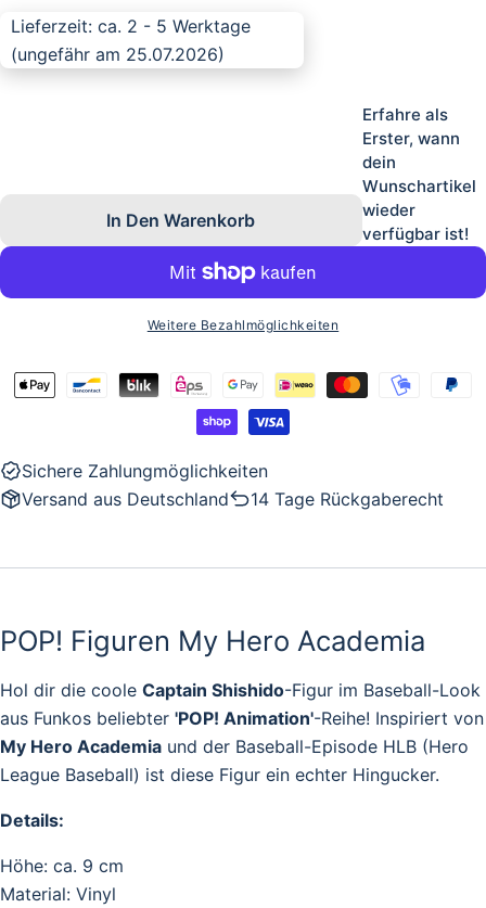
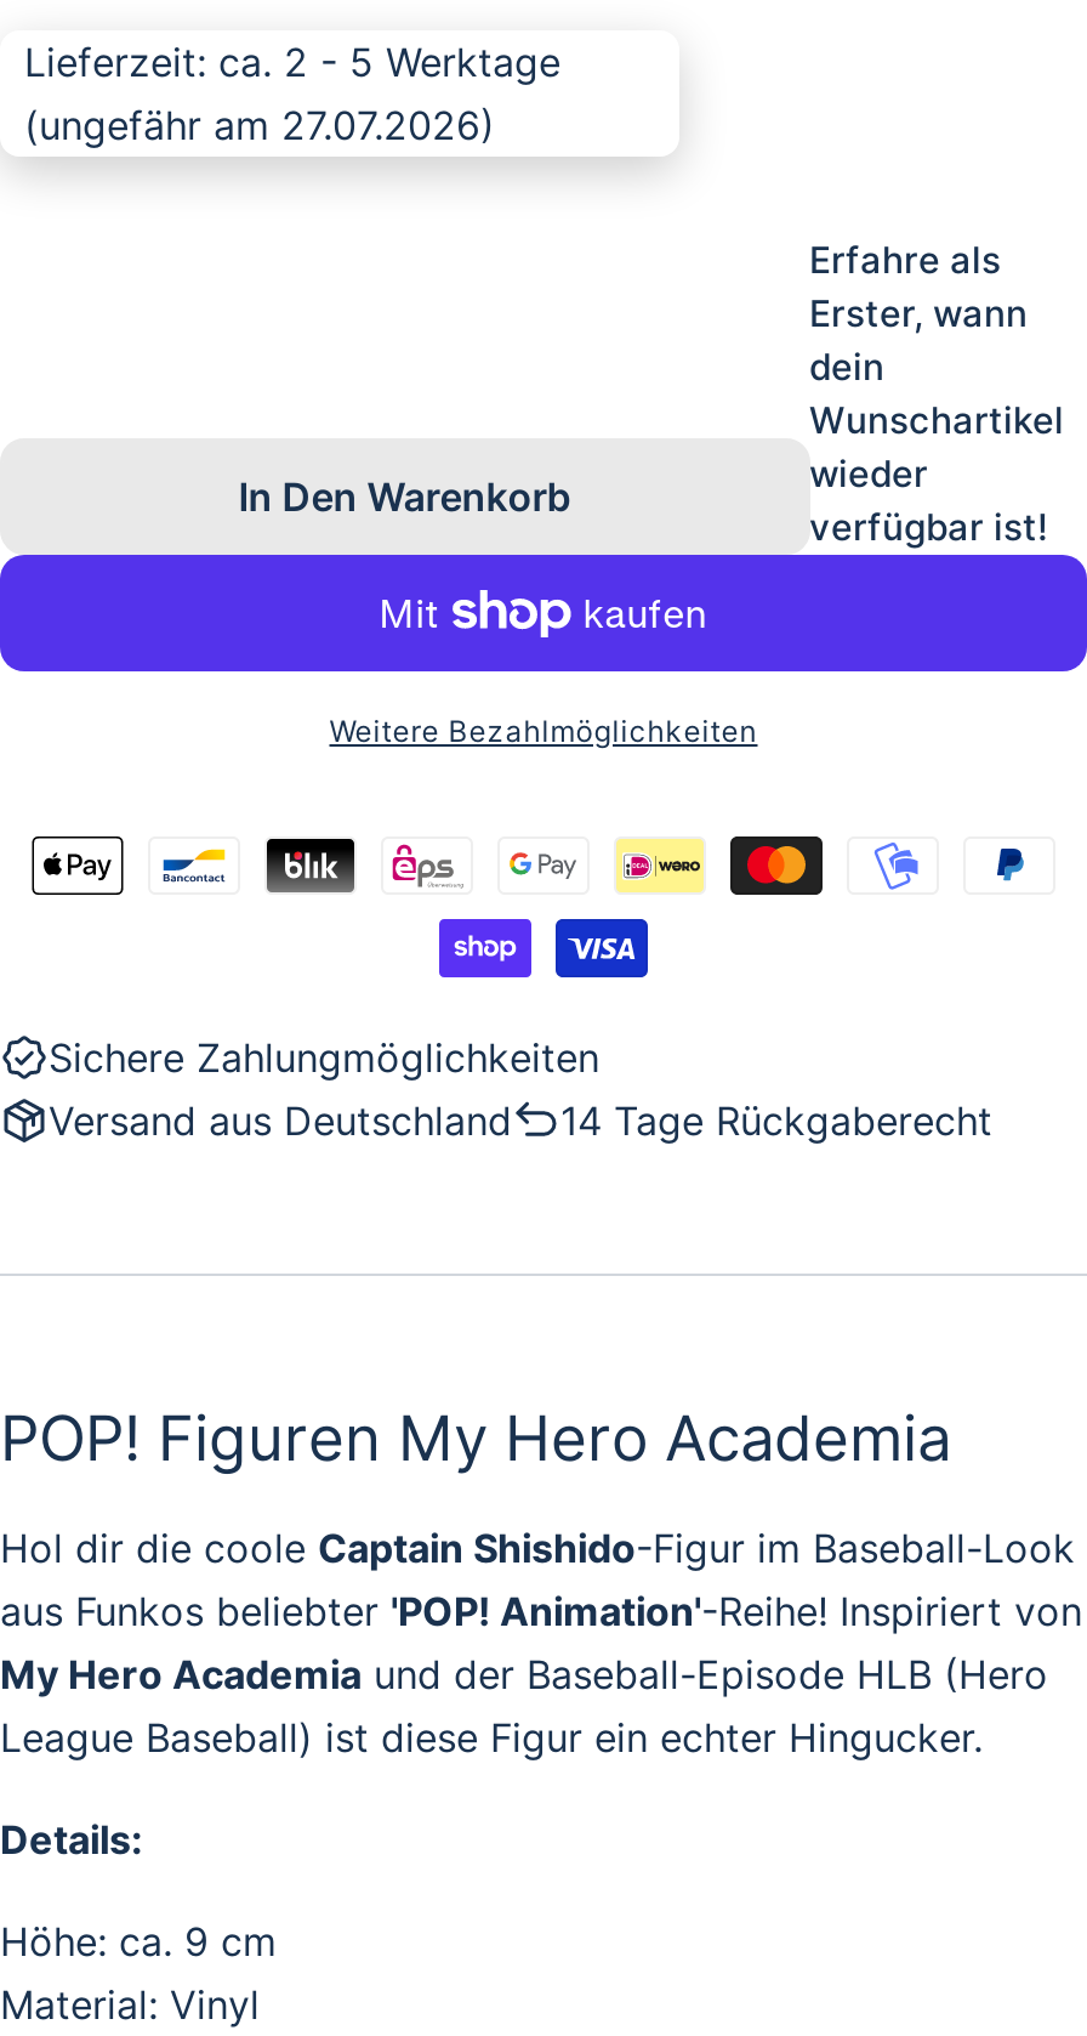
[11,43,225,65] (ungefähr am 25.07.2026) -> [24,100,495,148] (ungefähr am 27.07.2026)

